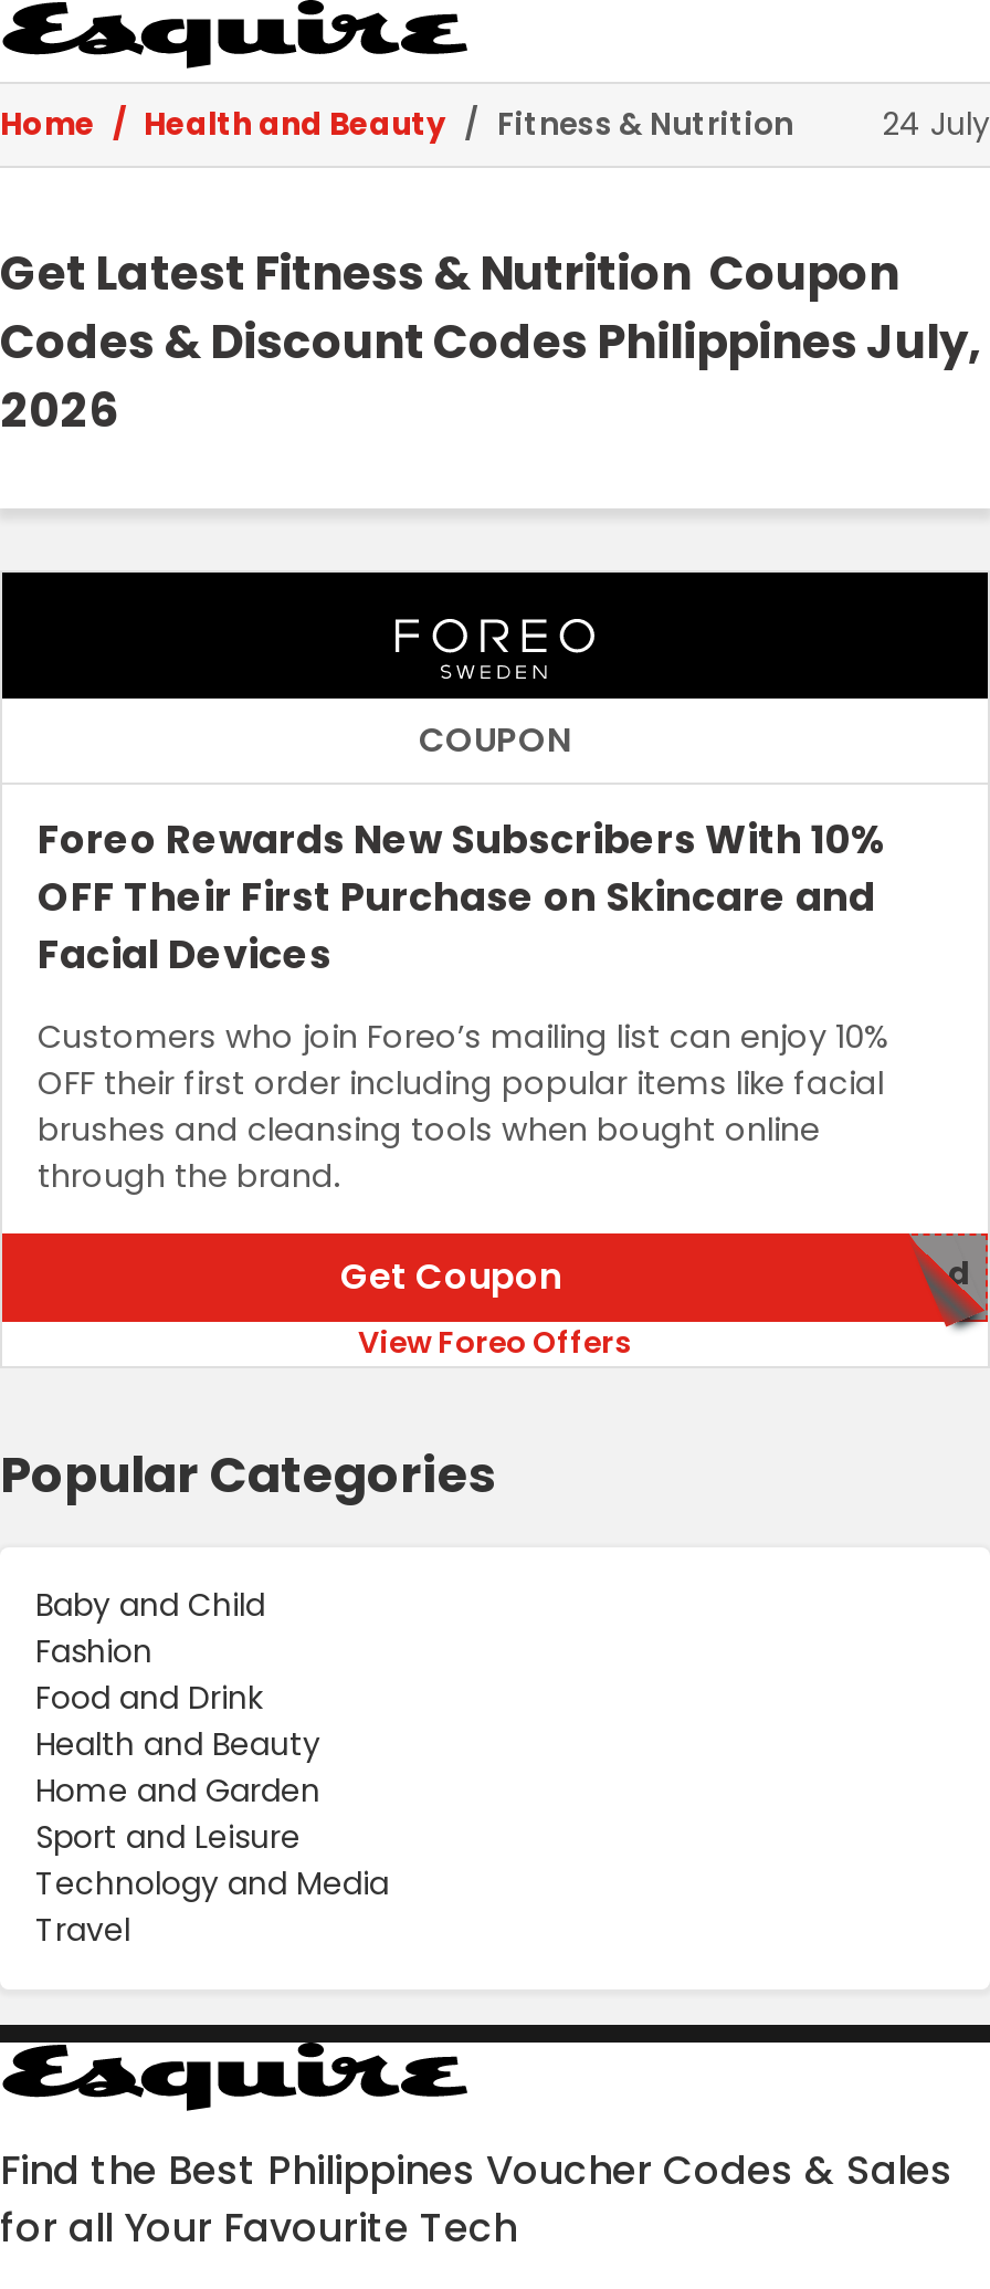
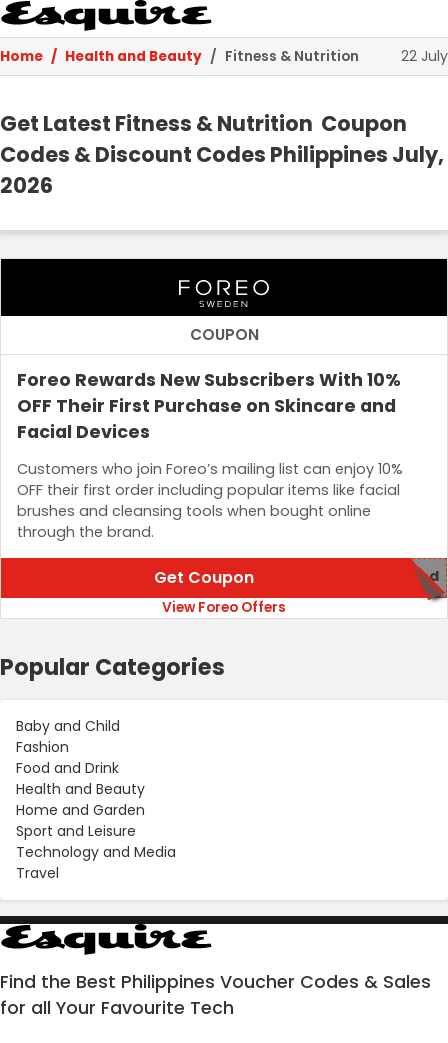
[882,102,990,146] 24 July -> [401,46,448,66] 22 July

